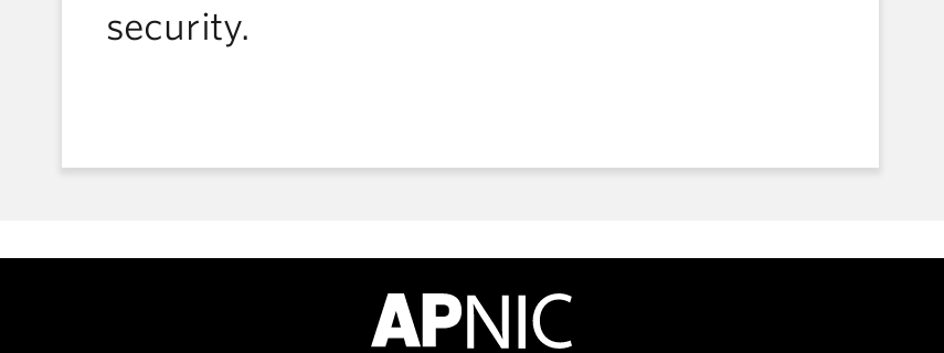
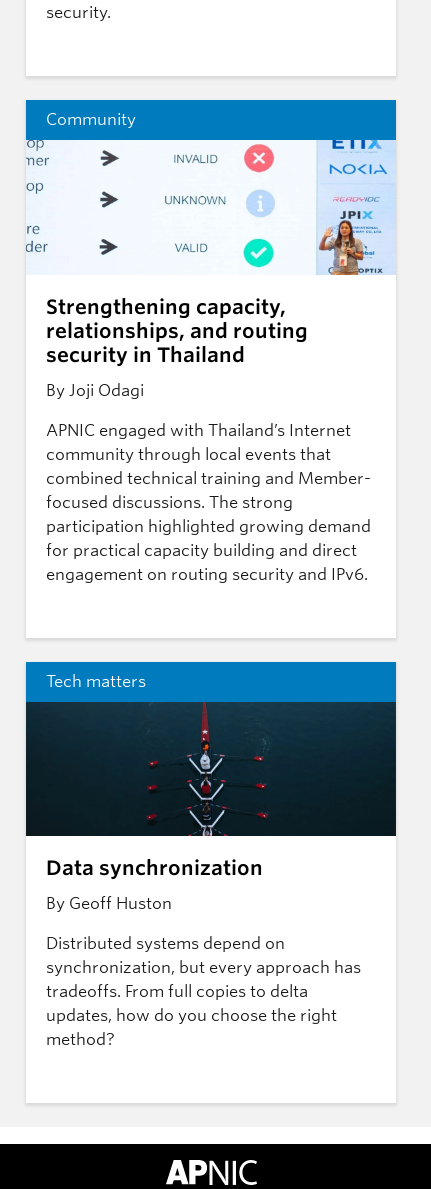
none -> [25,99,397,276] [image] | Community
none -> [25,661,397,837] [image] | Tech matters
none -> [46,295,371,584] Strengthening capacity, | relationships, and routing | security in Thailand | By Joji Odagi | APNIC engaged with Thailand’s Internet | community through local events that | combined technical training and Member- | focused discussions. The strong | participation highlighted growing demand | for practical capacity building and direct | engagement on routing security and IPv6.
none -> [46,856,361,1049] Data synchronization | By Geoff Huston | Distributed systems depend on | synchronization, but every approach has | tradeoffs. From full copies to delta | updates, how do you choose the right | method?

